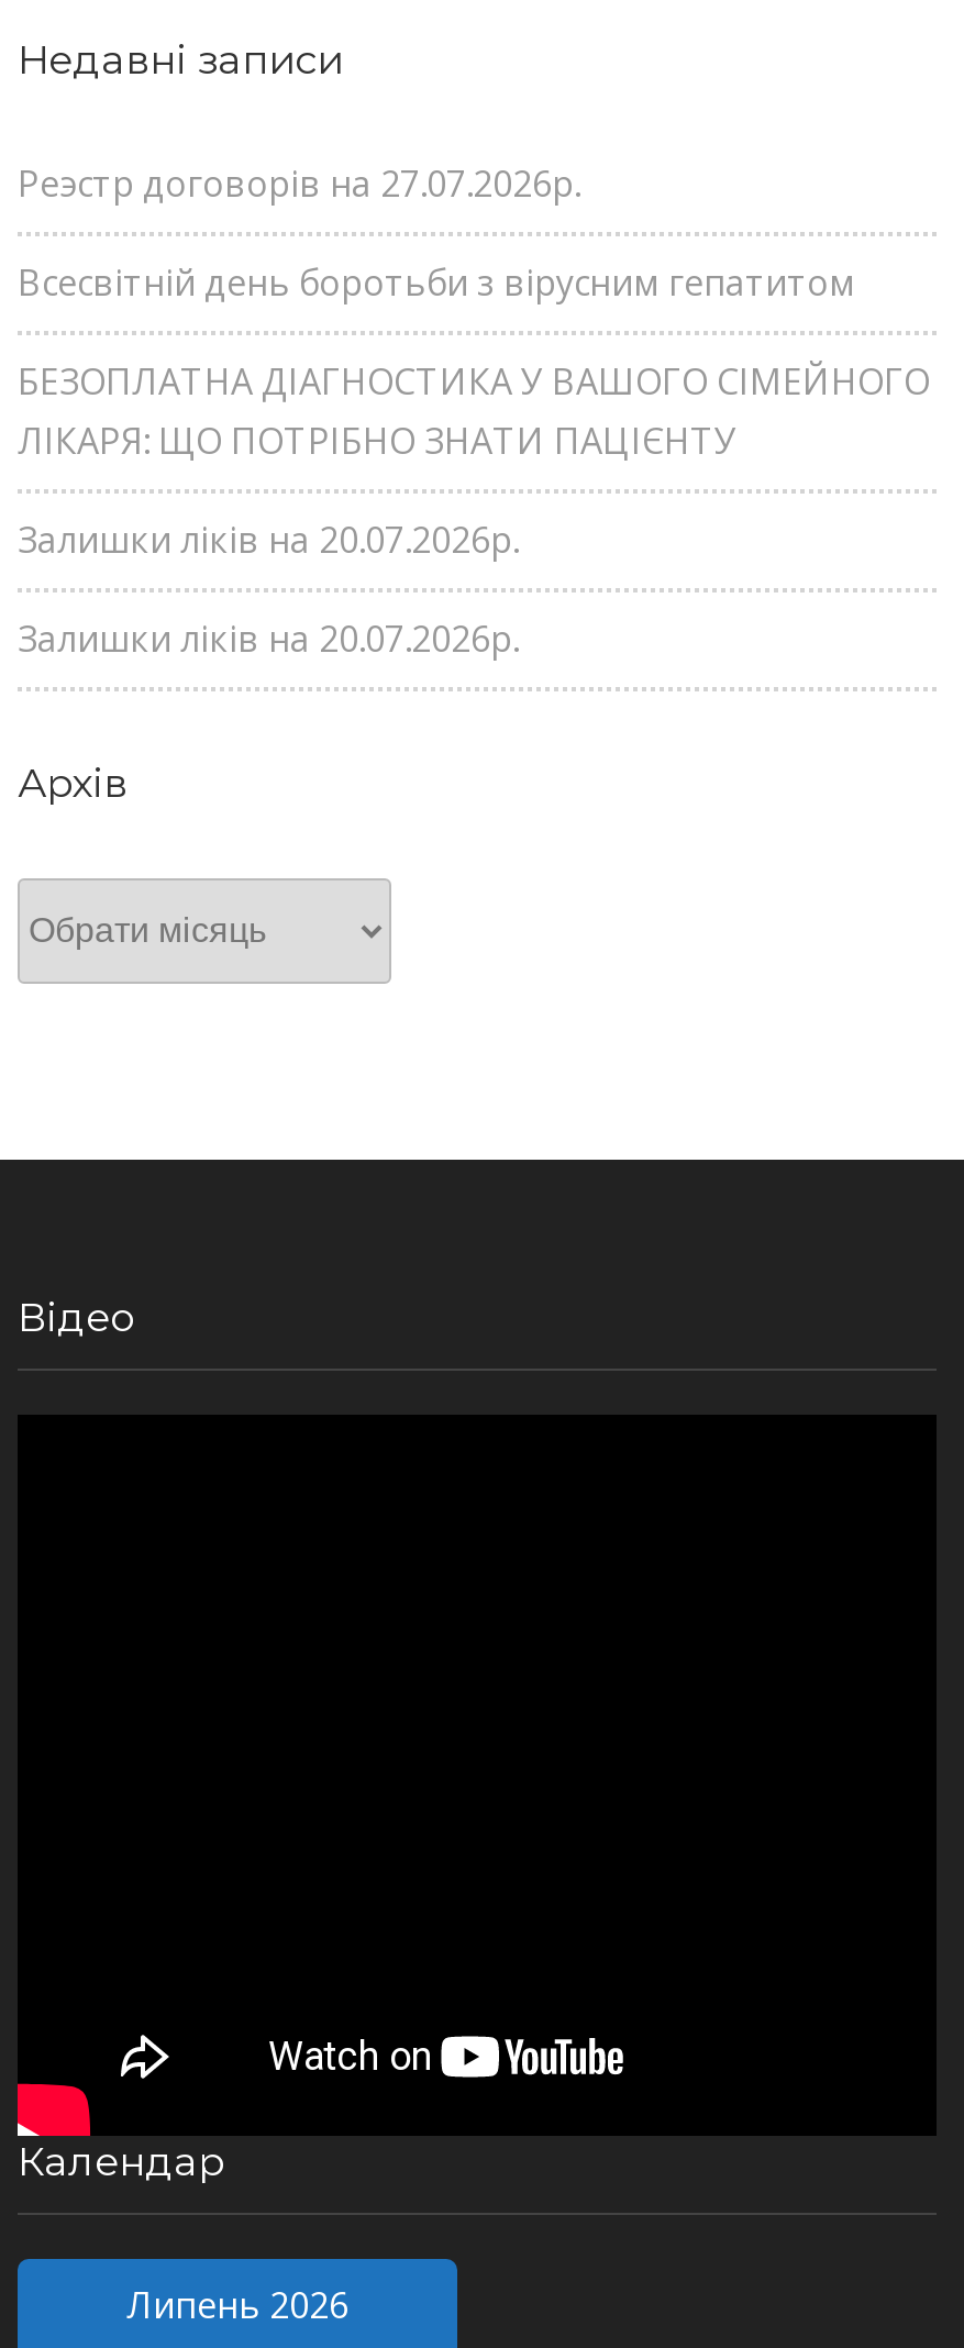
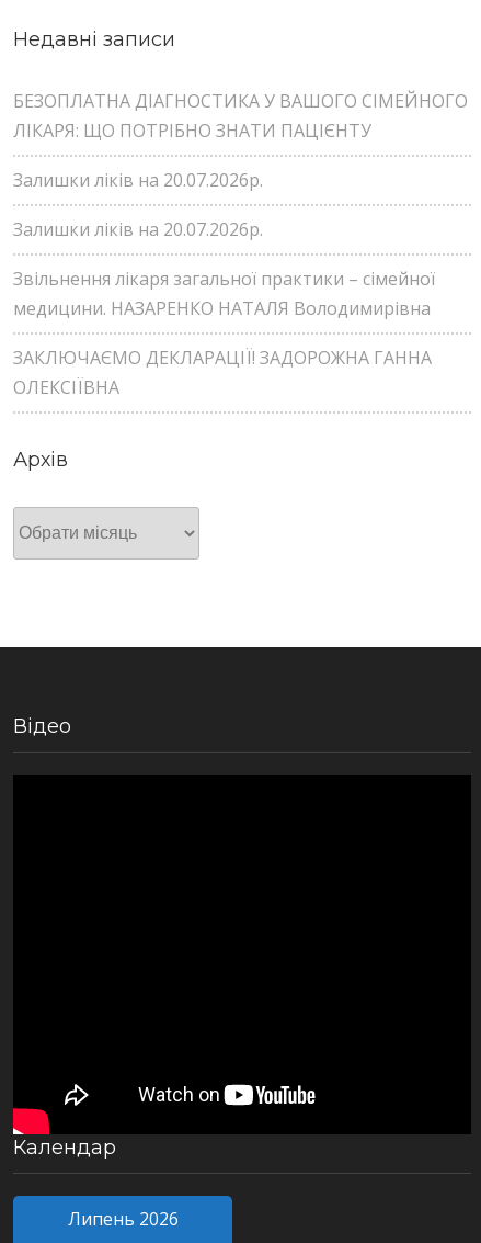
[18,159,855,307] Реэстр договорів на 27.07.2026р. | Всесвітній день боротьби з вірусним гепатитом -> none
moved [18,357,930,663] -> [13,89,468,241]: БЕЗОПЛАТНА ДІАГНОСТИКА У ВАШОГО СІМЕЙНОГО | ЛІКАРЯ: ЩО ПОТРІБНО ЗНАТИ ПАЦІЄНТУ | Залишки ліків на 20.07.2026р. | Залишки ліків на 20.07.2026р.
none -> [13,267,435,399] Звільнення лікаря загальної практики – сімейної | медицини. НАЗАРЕНКО НАТАЛЯ Володимирівна | ЗАКЛЮЧАЄМО ДЕКЛАРАЦІЇ! ЗАДОРОЖНА ГАННА | ОЛЕКСІЇВНА

